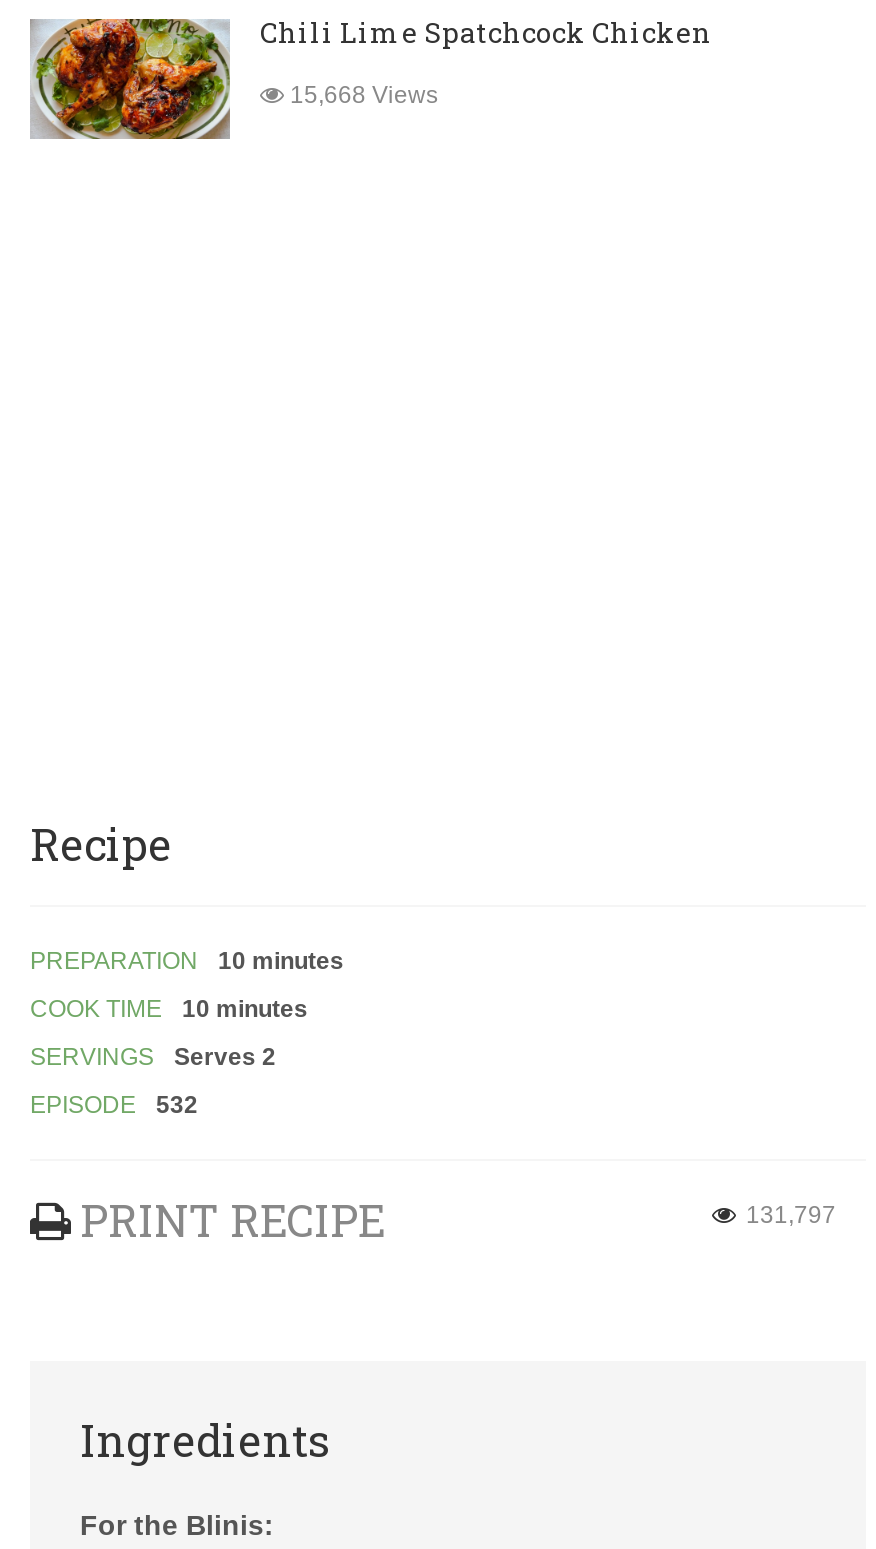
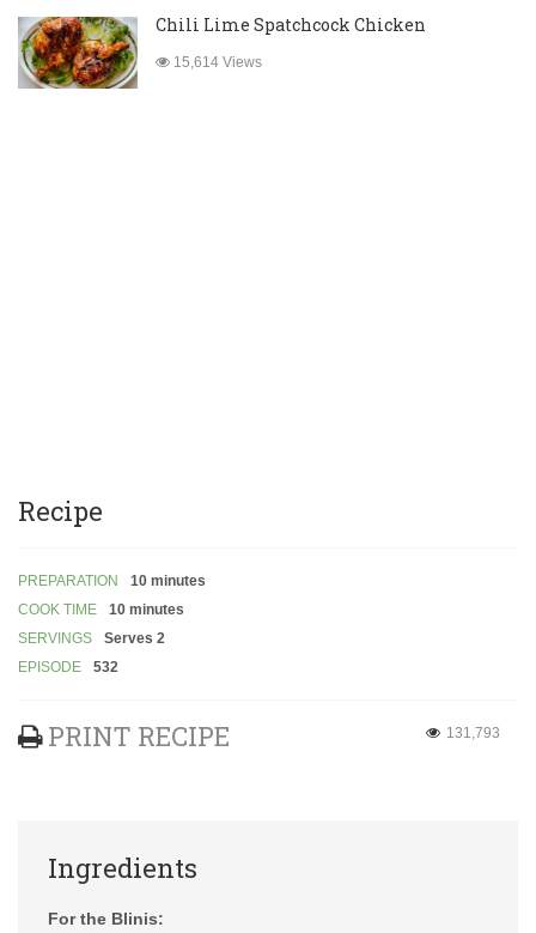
[284,82,438,110] 15,668 Views -> [170,54,262,71] 15,614 Views
[746,1202,836,1230] 131,797 -> [446,725,500,742] 131,793

